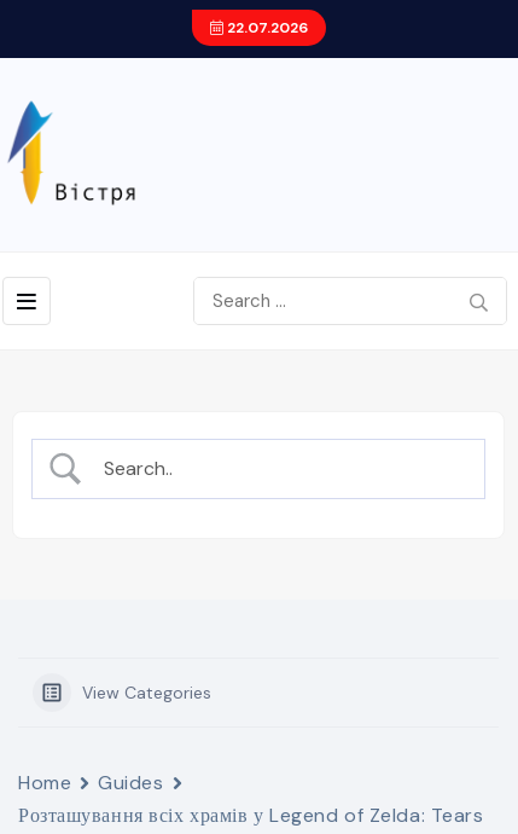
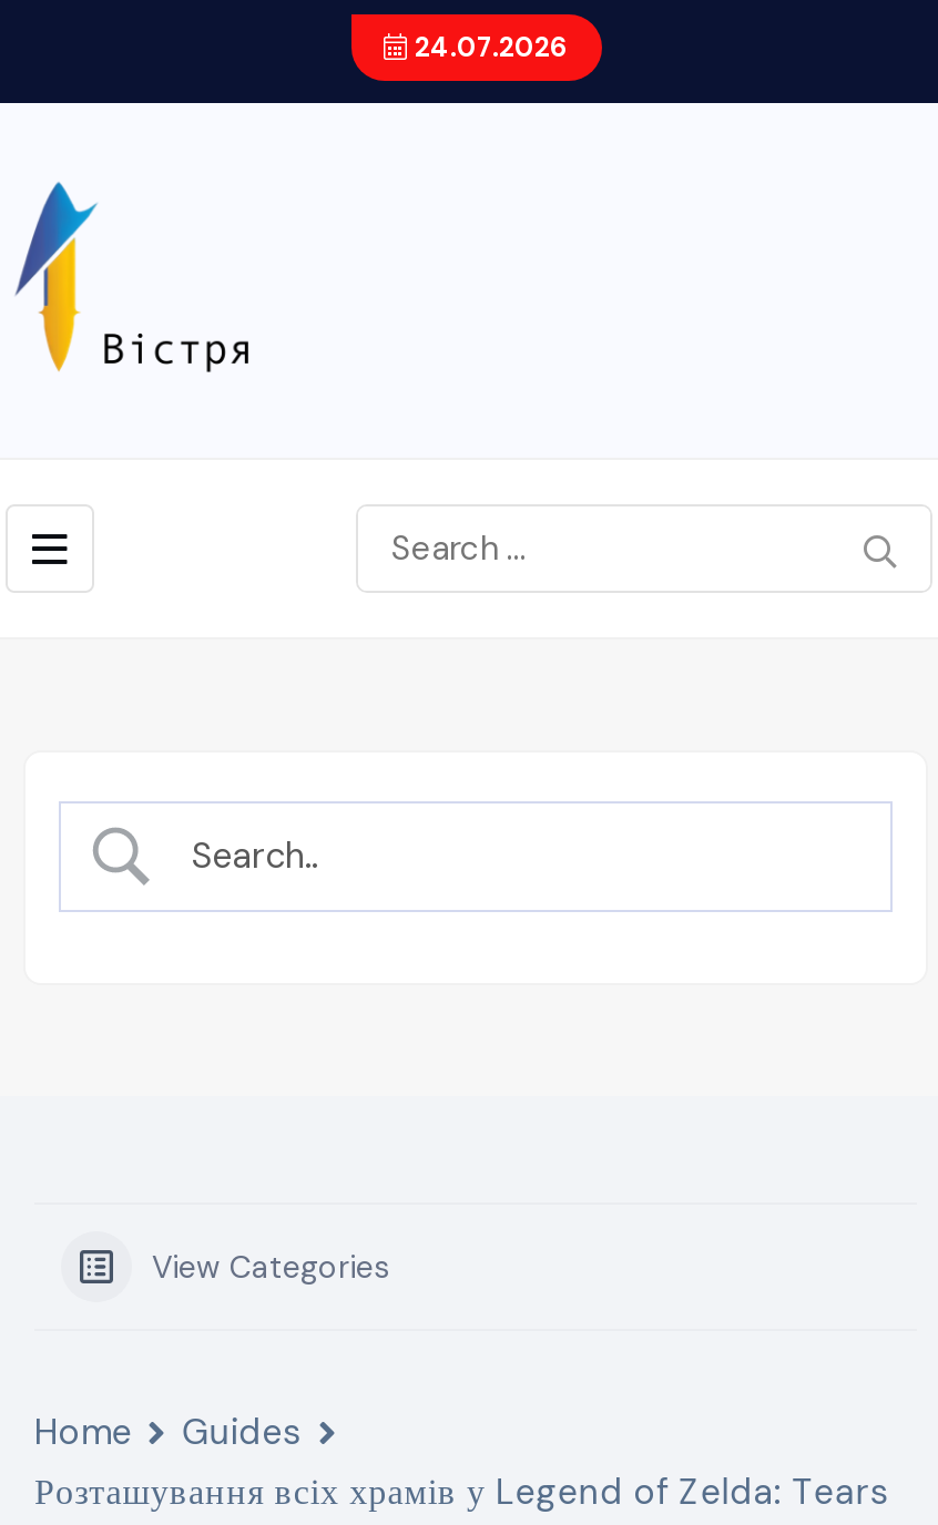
[223,18,307,37] 22.07.2026 -> [408,30,568,65] 24.07.2026

